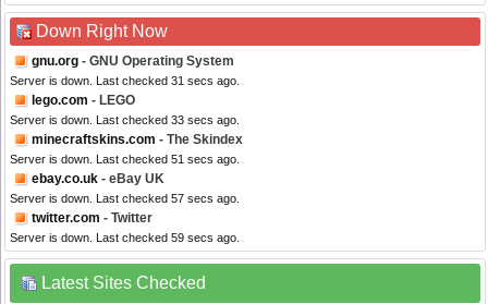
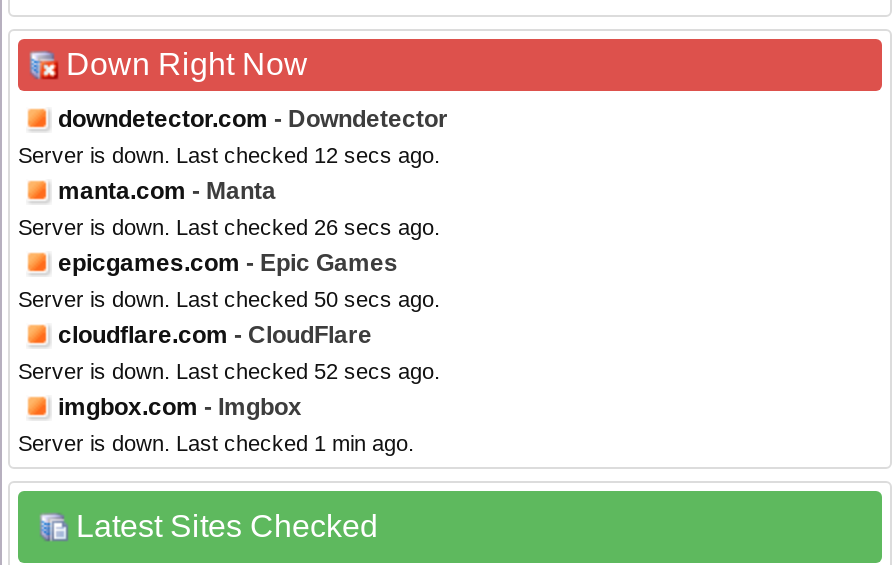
[10,53,243,244] gnu.org - GNU Operating System | Server is down. Last checked 31 secs ago. | lego.com - LEGO | Server is down. Last checked 33 secs ago. | minecraftskins.com - The Skindex | Server is down. Last checked 51 secs ago. | ebay.co.uk - eBay UK | Server is down. Last checked 57 secs ago. | twitter.com - Twitter | Server is down. Last checked 59 secs ago. -> [18,105,448,455] downdetector.com - Downdetector | Server is down. Last checked 12 secs ago. | manta.com - Manta | Server is down. Last checked 26 secs ago. | epicgames.com - Epic Games | Server is down. Last checked 50 secs ago. | cloudflare.com - CloudFlare | Server is down. Last checked 52 secs ago. | imgbox.com - Imgbox | Server is down. Last checked 1 min ago.

